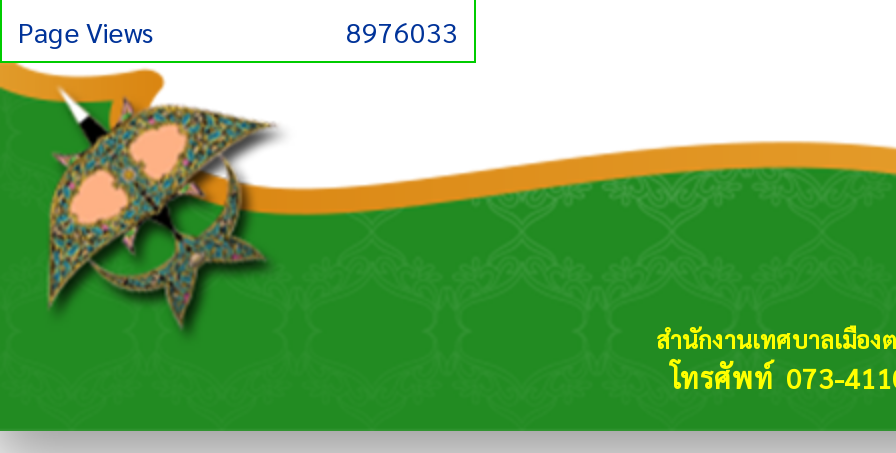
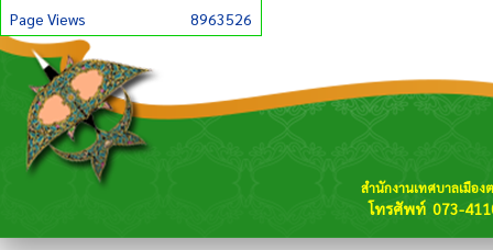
[346,13,458,49] 8976033 -> [190,9,252,29] 8963526

